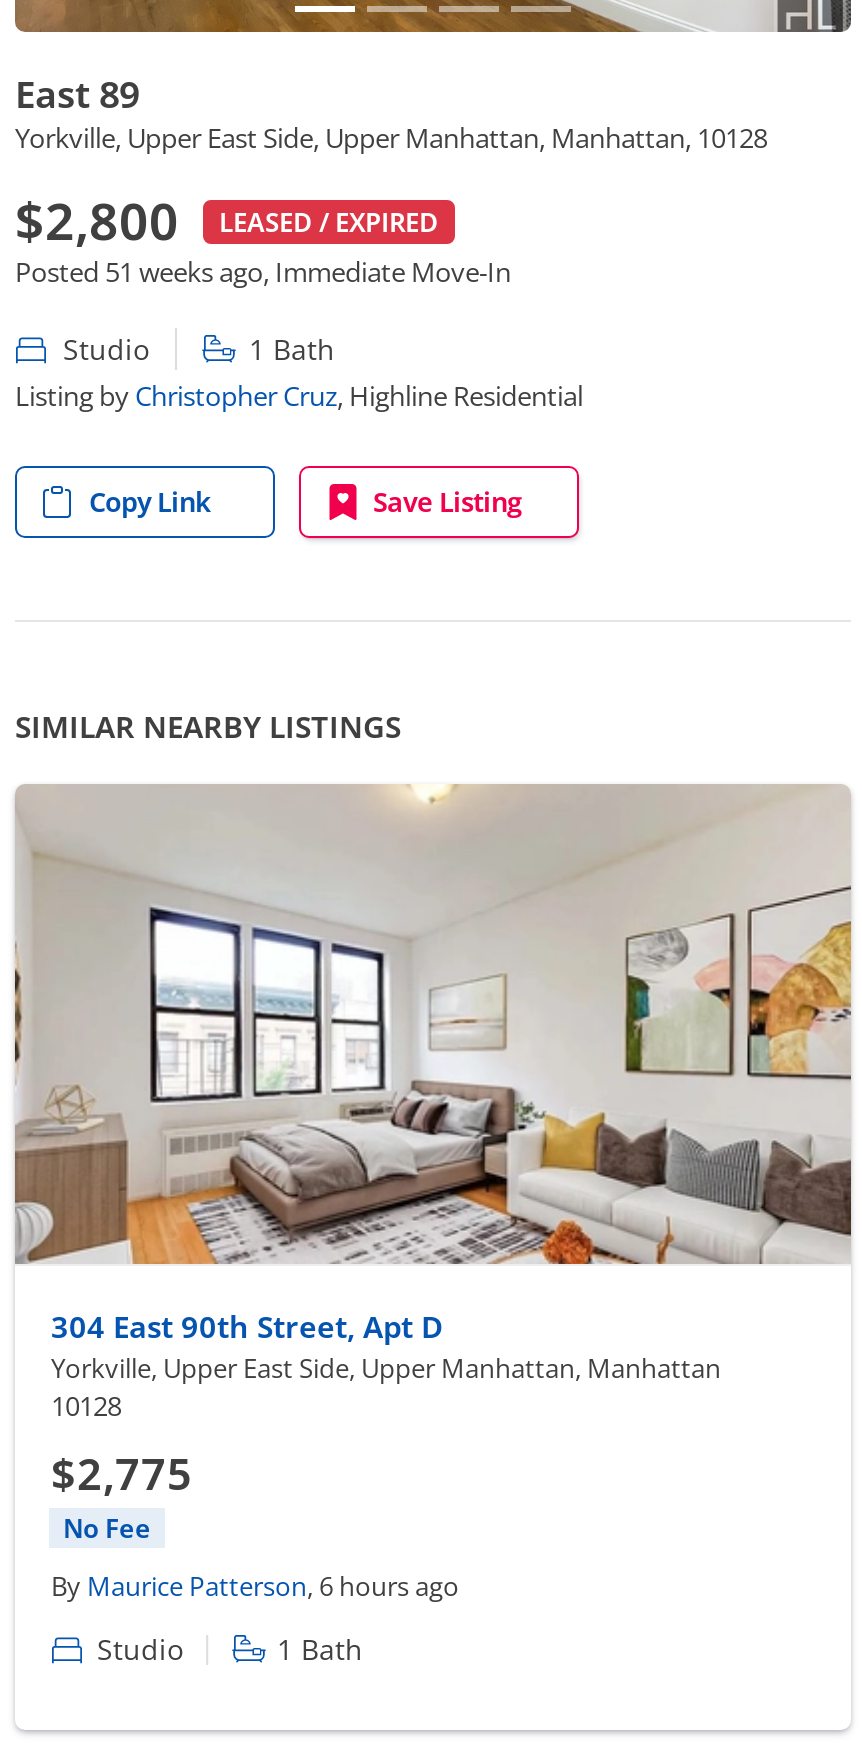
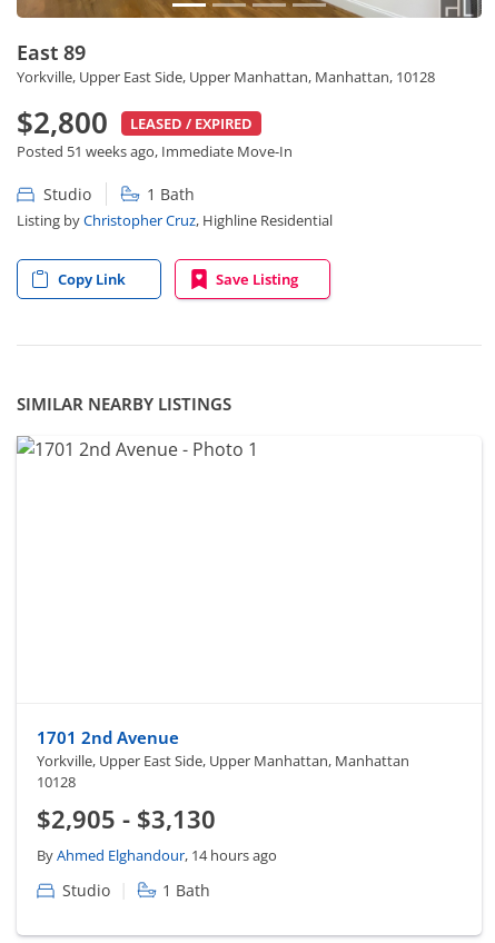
[13,782,853,1266] [image] -> none
[51,1305,443,1345] 304 East 90th Street, Apt D -> [37,726,179,748] 1701 2nd Avenue
[51,1444,459,1604] $2,775 | No Fee | By Maurice Patterson, 6 hours ago -> [37,803,277,865] $2,905 - $3,130 | By Ahmed Elghandour, 14 hours ago

